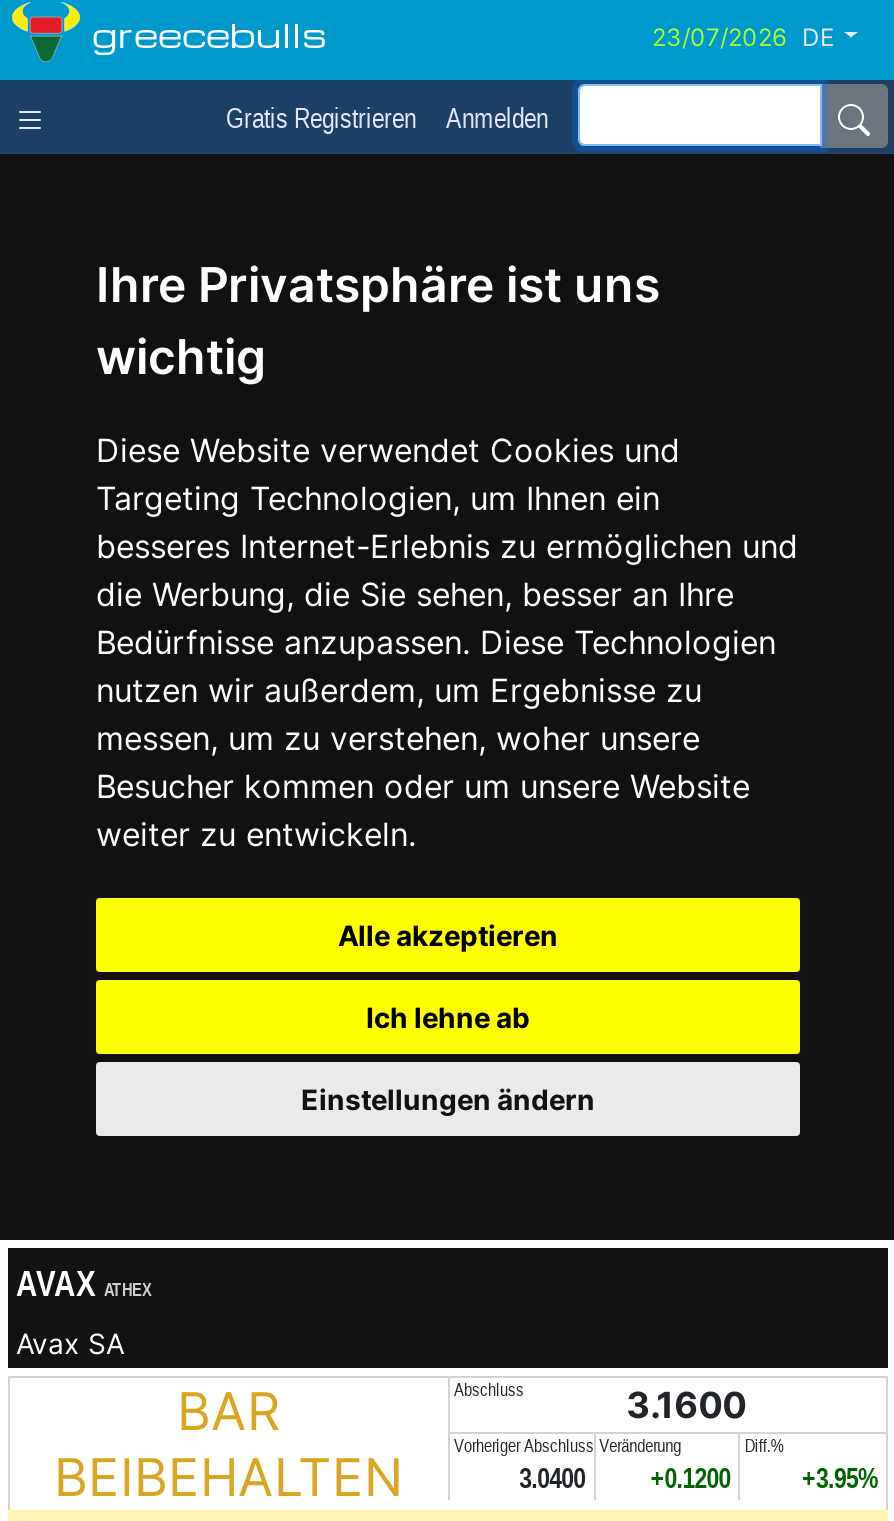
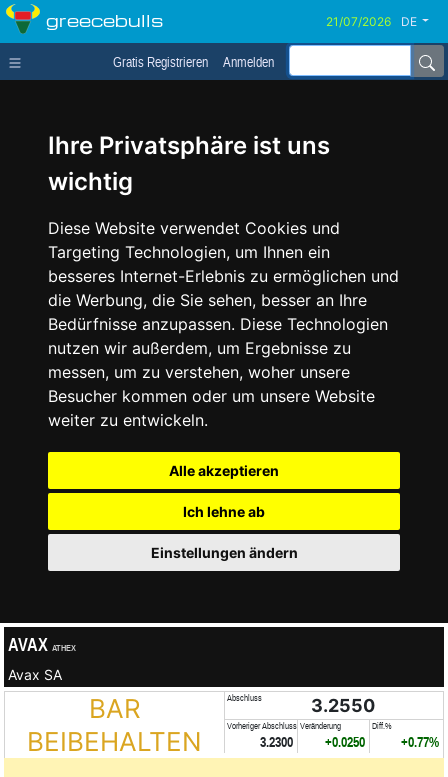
[626,1384,746,1426] 3.1600 -> [311,695,375,716] 3.2550
[519,1462,585,1494] 3.0400 -> [260,734,293,750] 3.2300
[651,1462,731,1494] +0.1200 -> [325,734,365,750] +0.0250
[802,1462,878,1494] +3.95% -> [401,734,439,750] +0.77%

